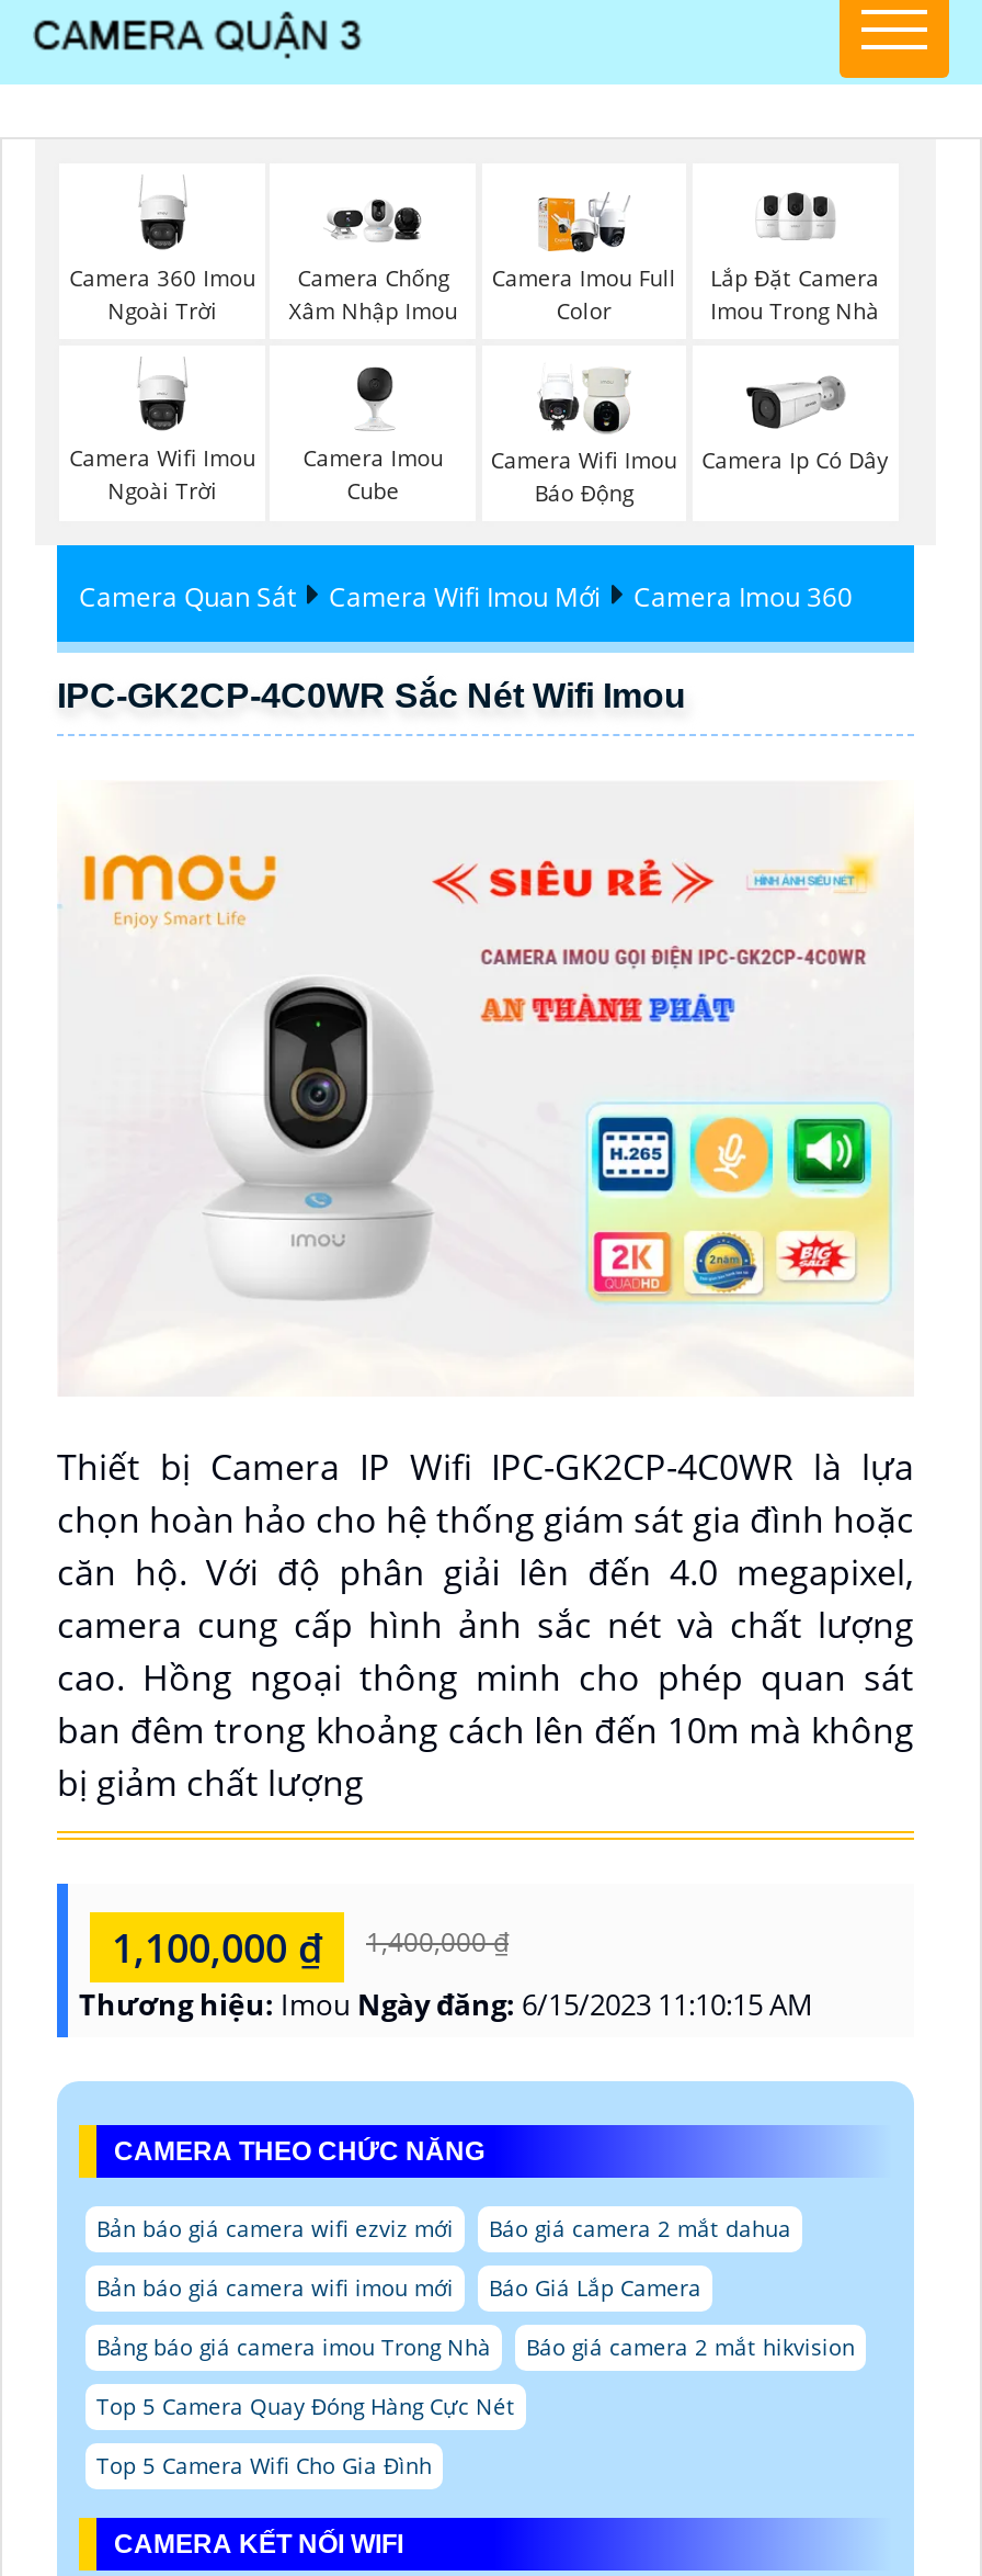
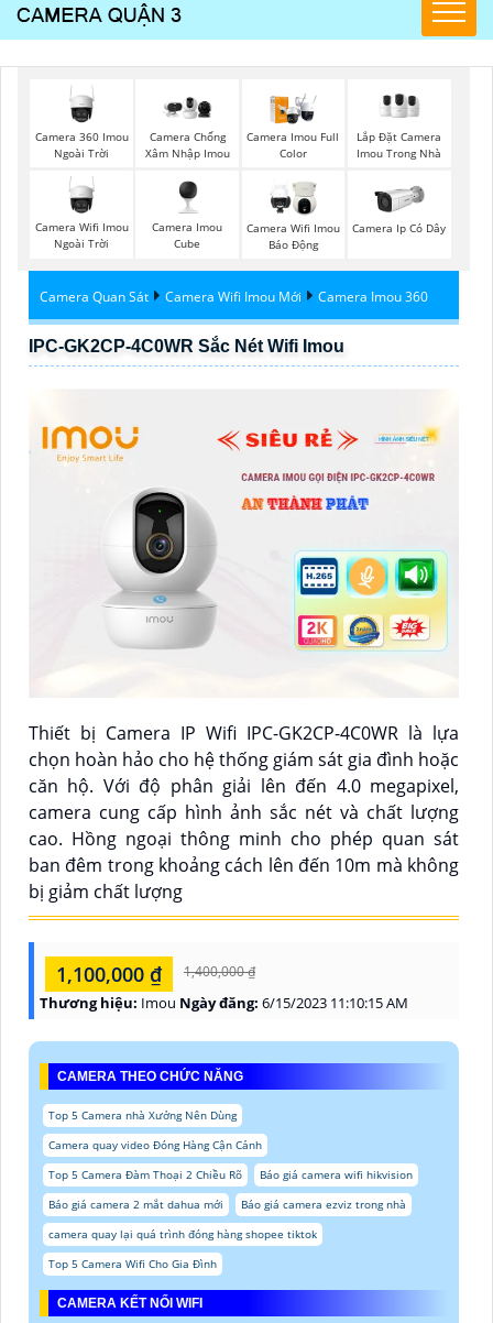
[96,2214,855,2422] Bản báo giá camera wifi ezviz mới | Báo giá camera 2 mắt dahua | Bản báo giá camera wifi imou mới | Báo Giá Lắp Camera | Bảng báo giá camera imou Trong Nhà | Báo giá camera 2 mắt hikvision | Top 5 Camera Quay Đóng Hàng Cực Nét -> [48,1108,413,1242] Top 5 Camera nhà Xưởng Nên Dùng | Camera quay video Đóng Hàng Cận Cảnh | Top 5 Camera Đàm Thoại 2 Chiều Rõ | Báo giá camera wifi hikvision | Báo giá camera 2 mắt dahua mới | Báo giá camera ezviz trong nhà | camera quay lại quá trình đóng hàng shopee tiktok

